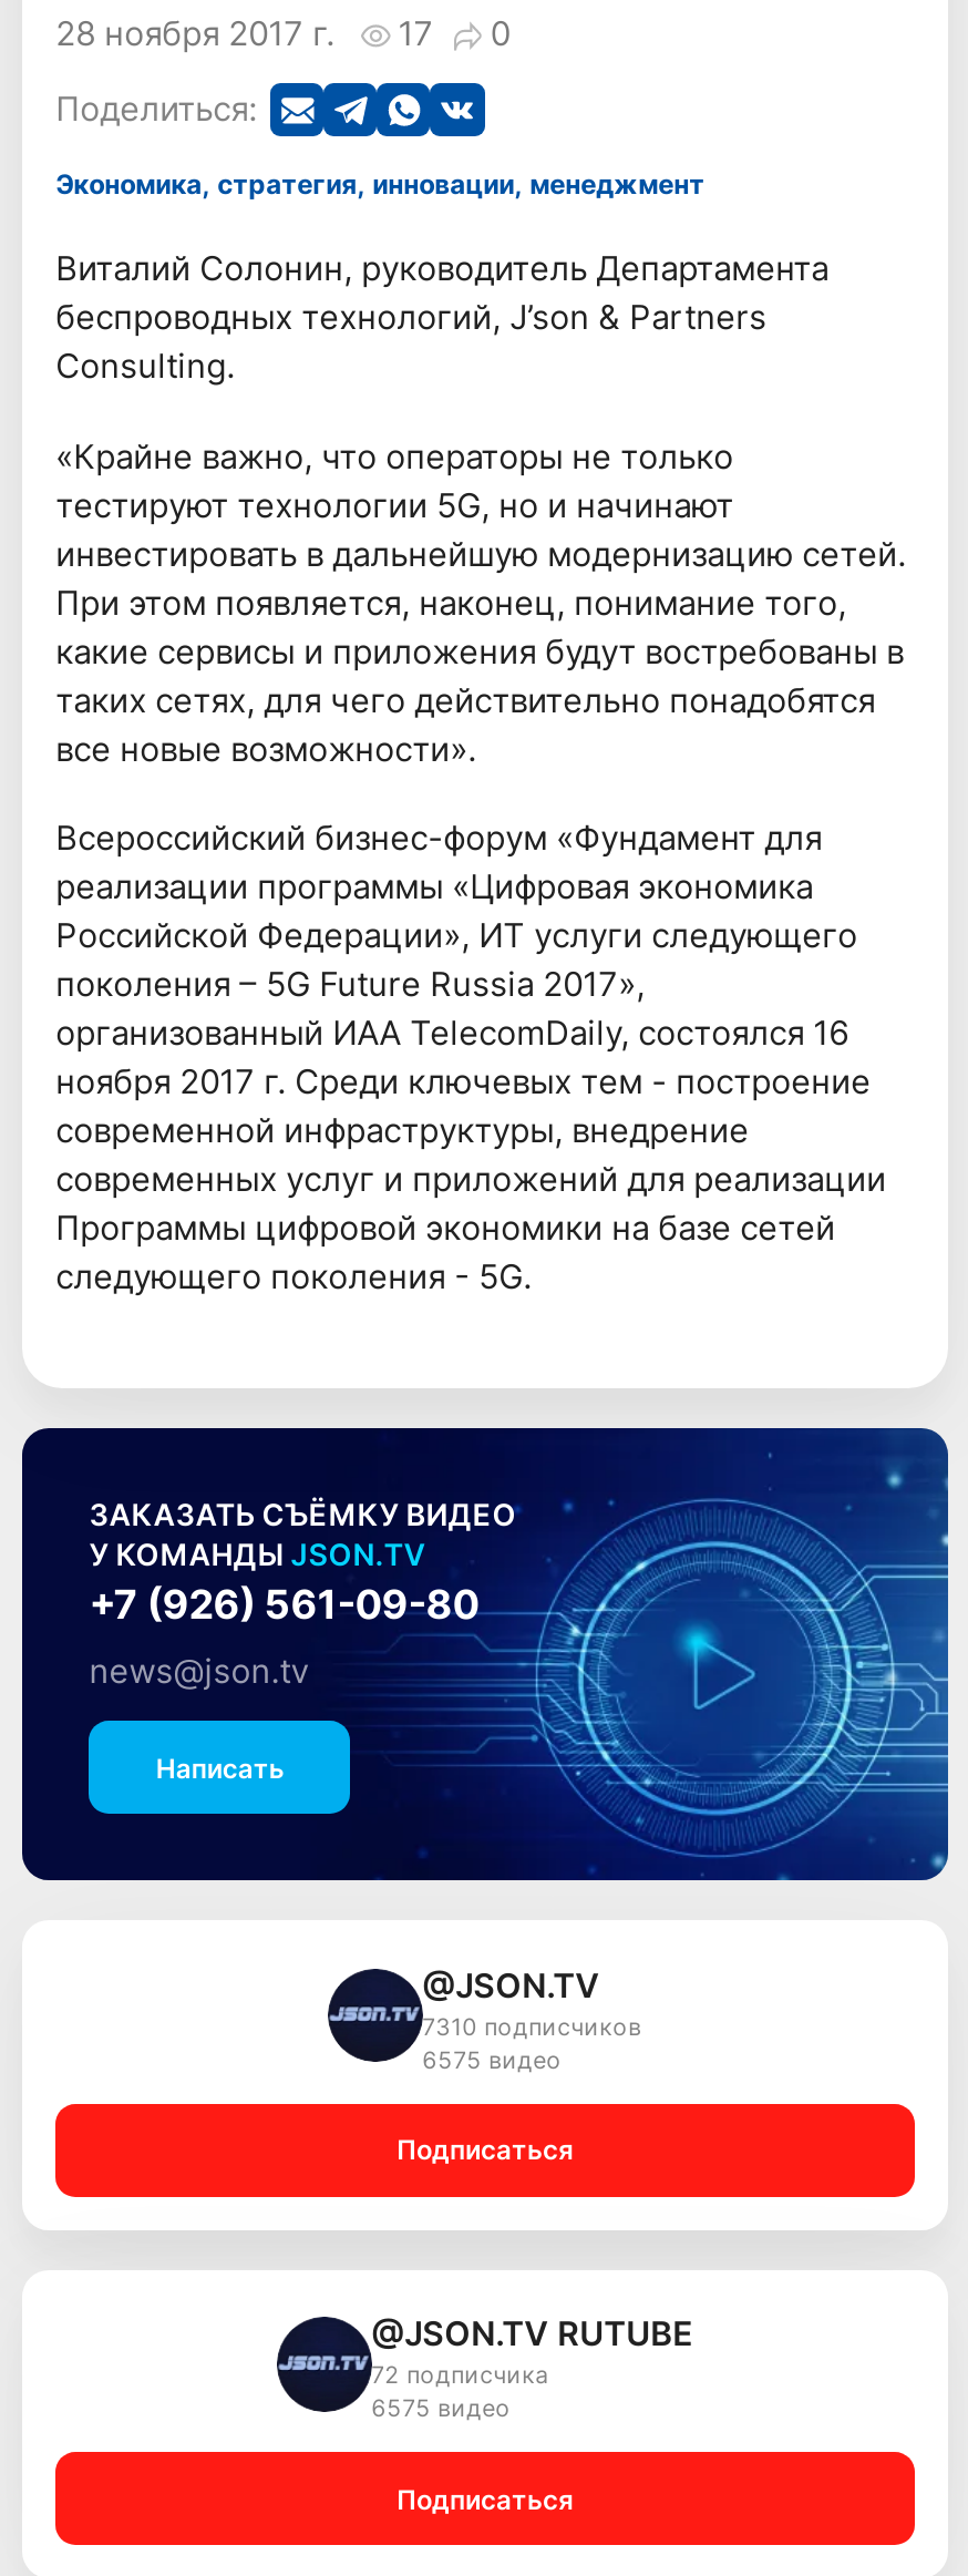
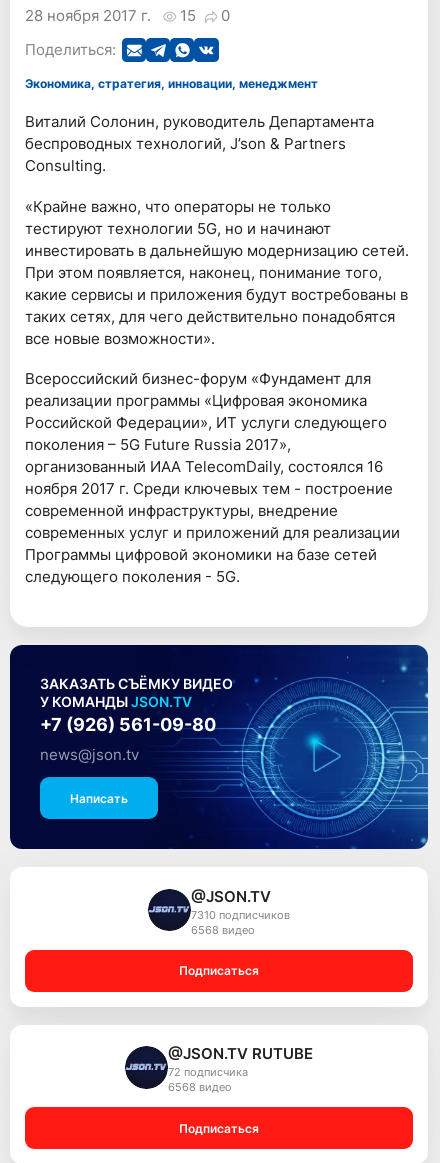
[56,12,510,54] 28 ноября 2017 г. 17 0 -> [25,6,230,25] 28 ноября 2017 г. 15 0
[422,2045,562,2074] 6575 видео -> [191,923,255,936] 6568 видео
[371,2394,511,2423] 6575 видео -> [168,1081,232,1094] 6568 видео

